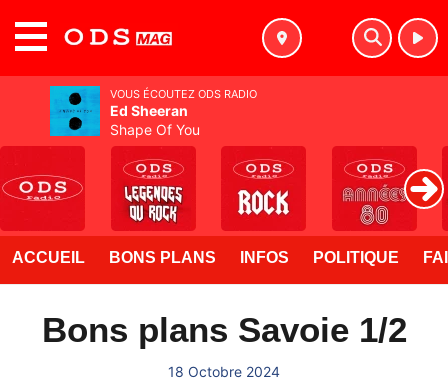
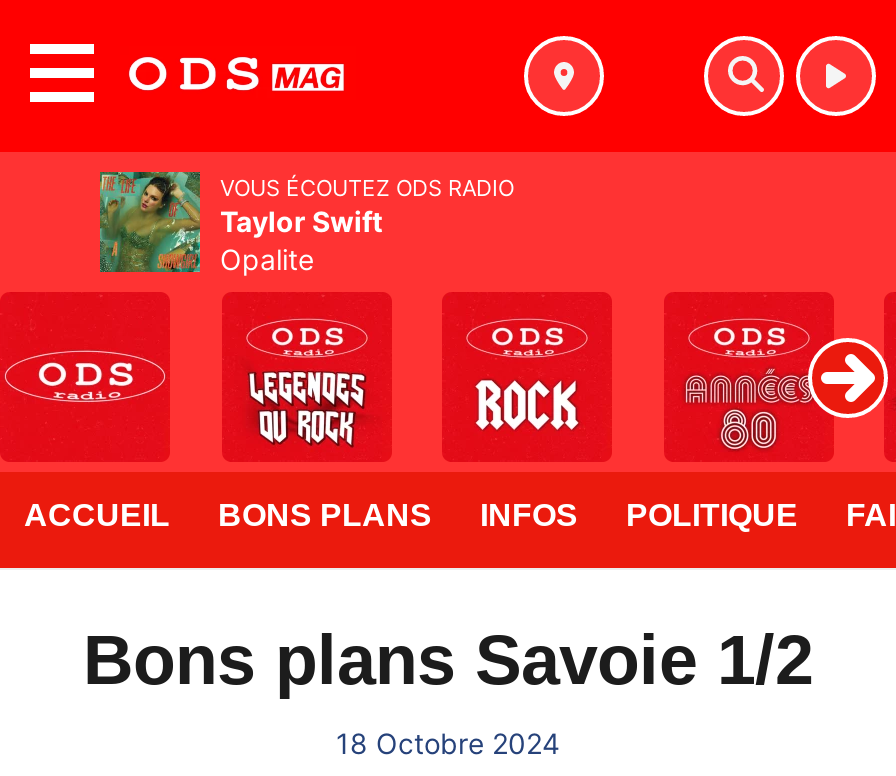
[49,85,200,138] [image] | Ed Sheeran | Shape Of You -> [98,170,382,276] [image] | Taylor Swift | Opalite

